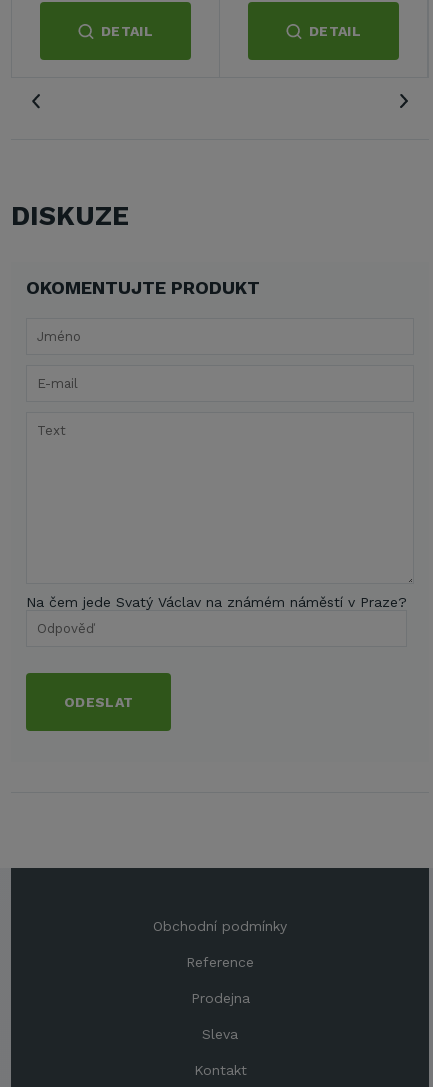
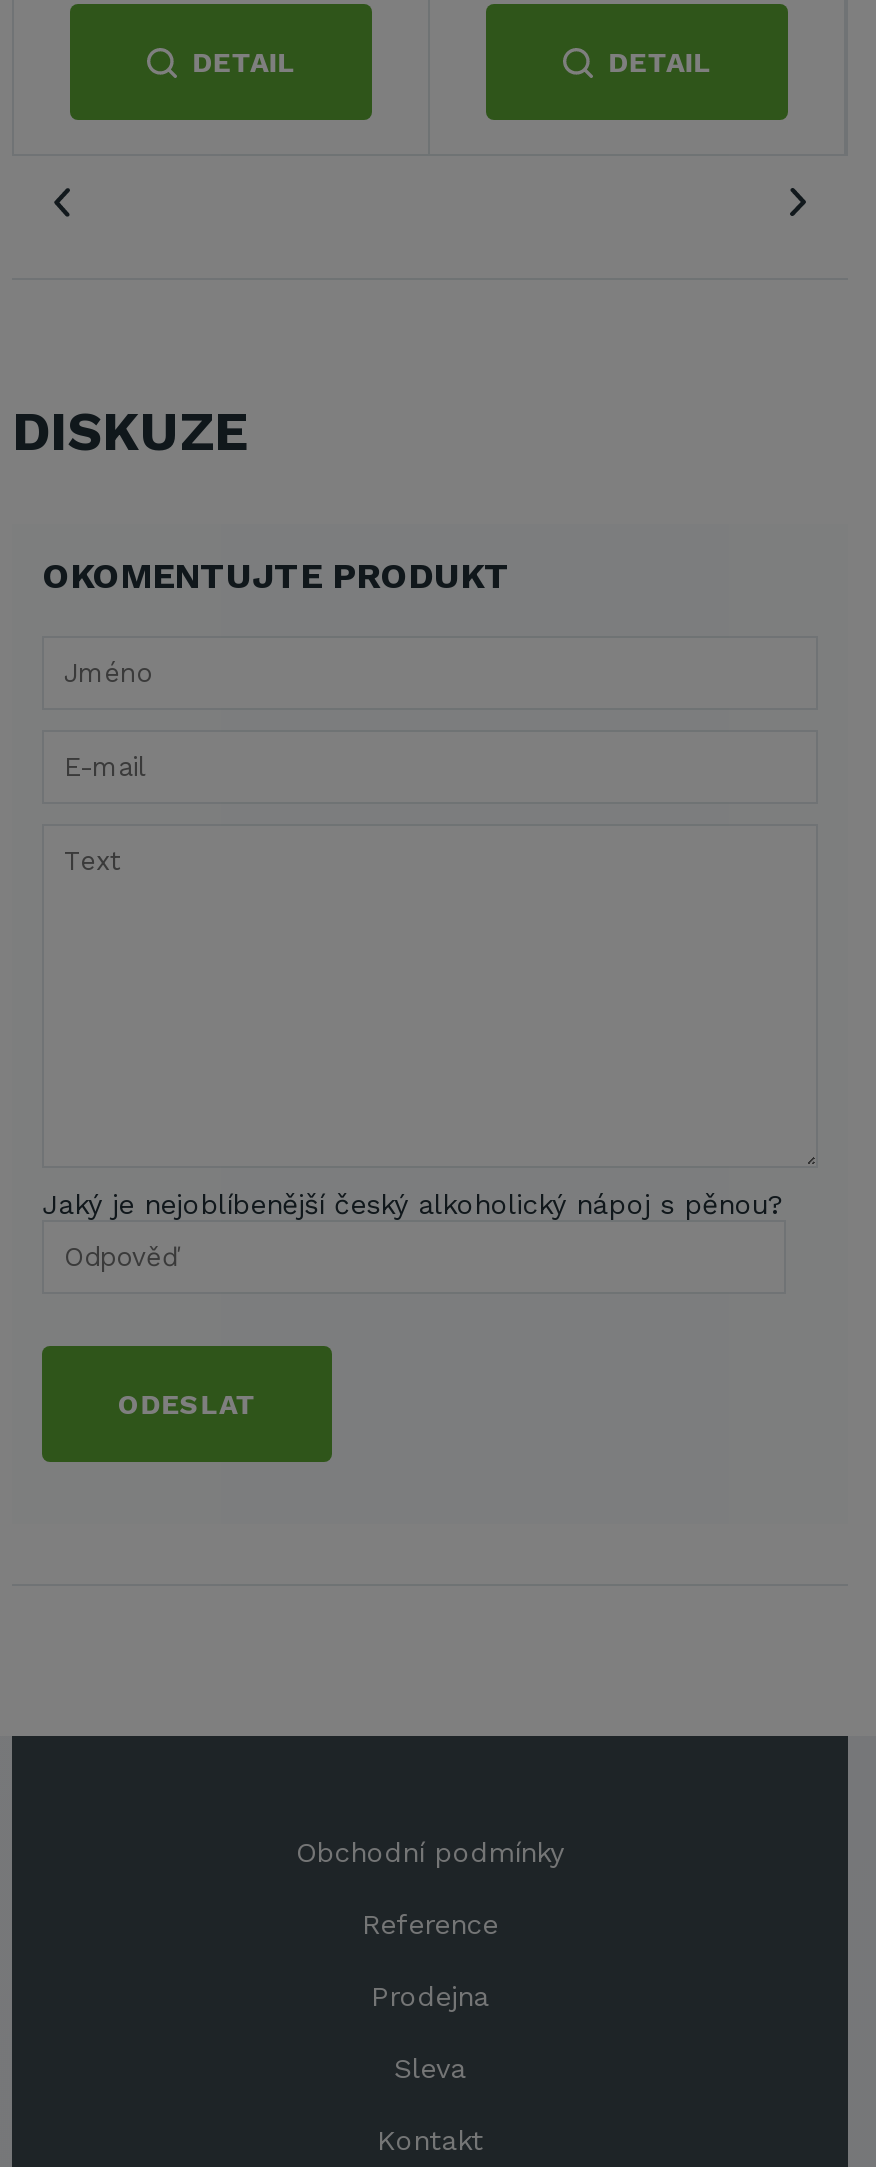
[26,594,407,610] Na čem jede Svatý Václav na známém náměstí v Praze? -> [42,1188,786,1220] Jaký je nejoblíbenější český alkoholický nápoj s pěnou?

